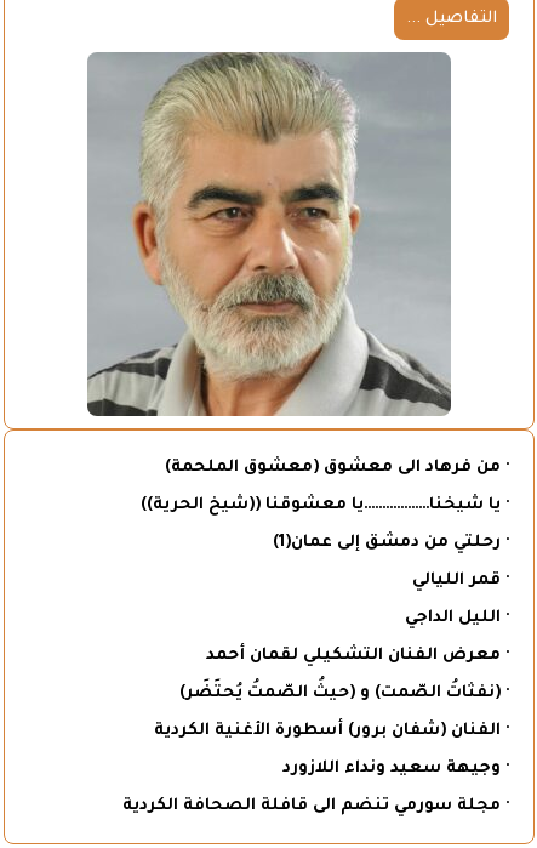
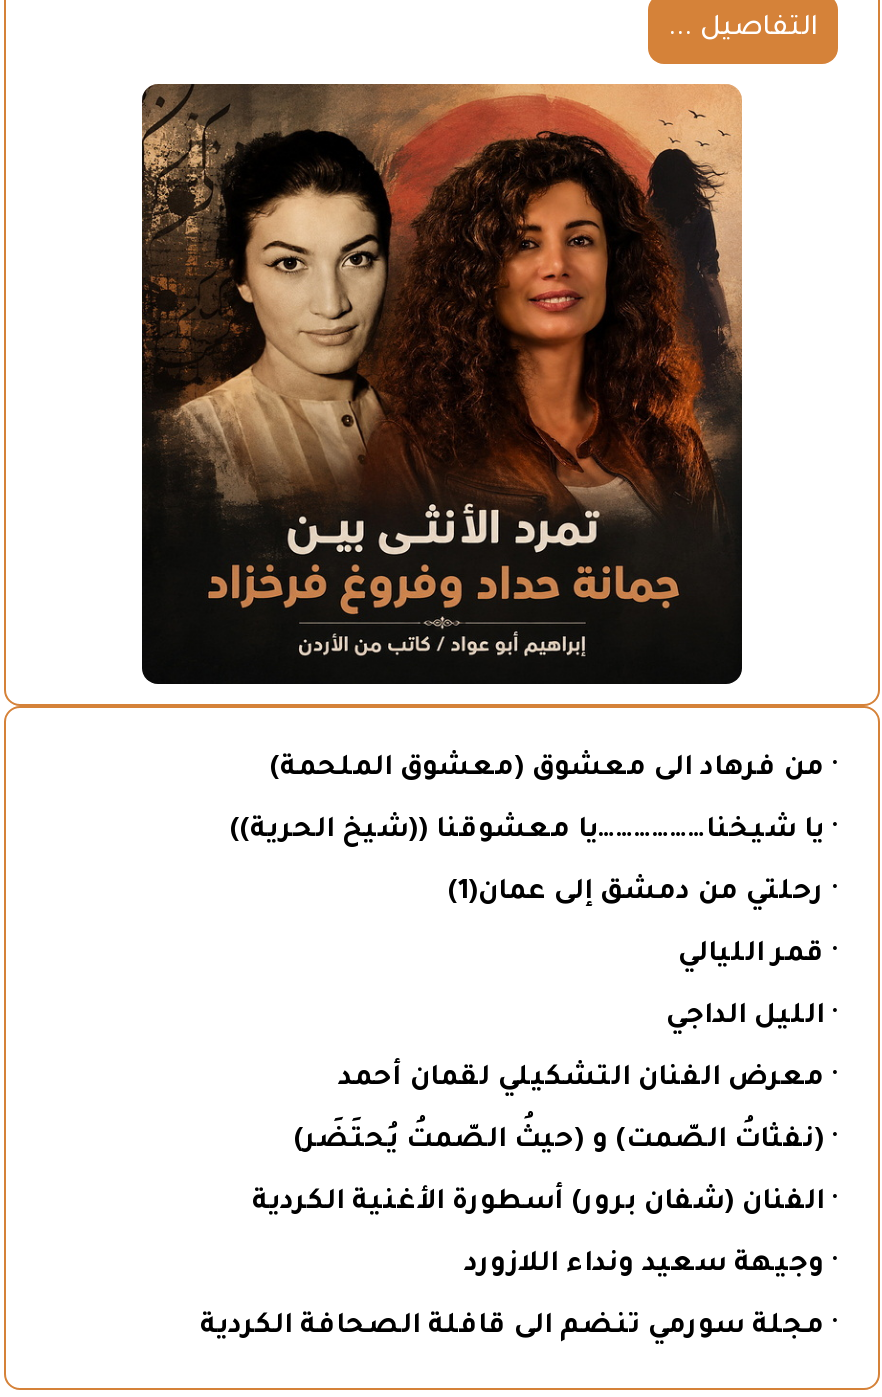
[86,51,452,417] [image] -> [142,82,744,686] [image]

